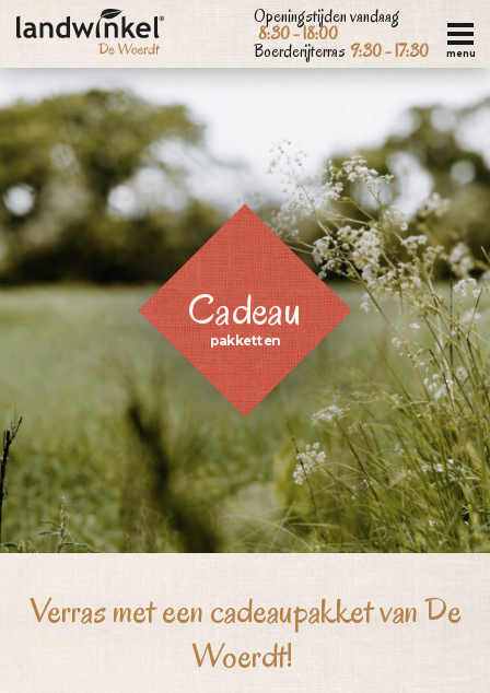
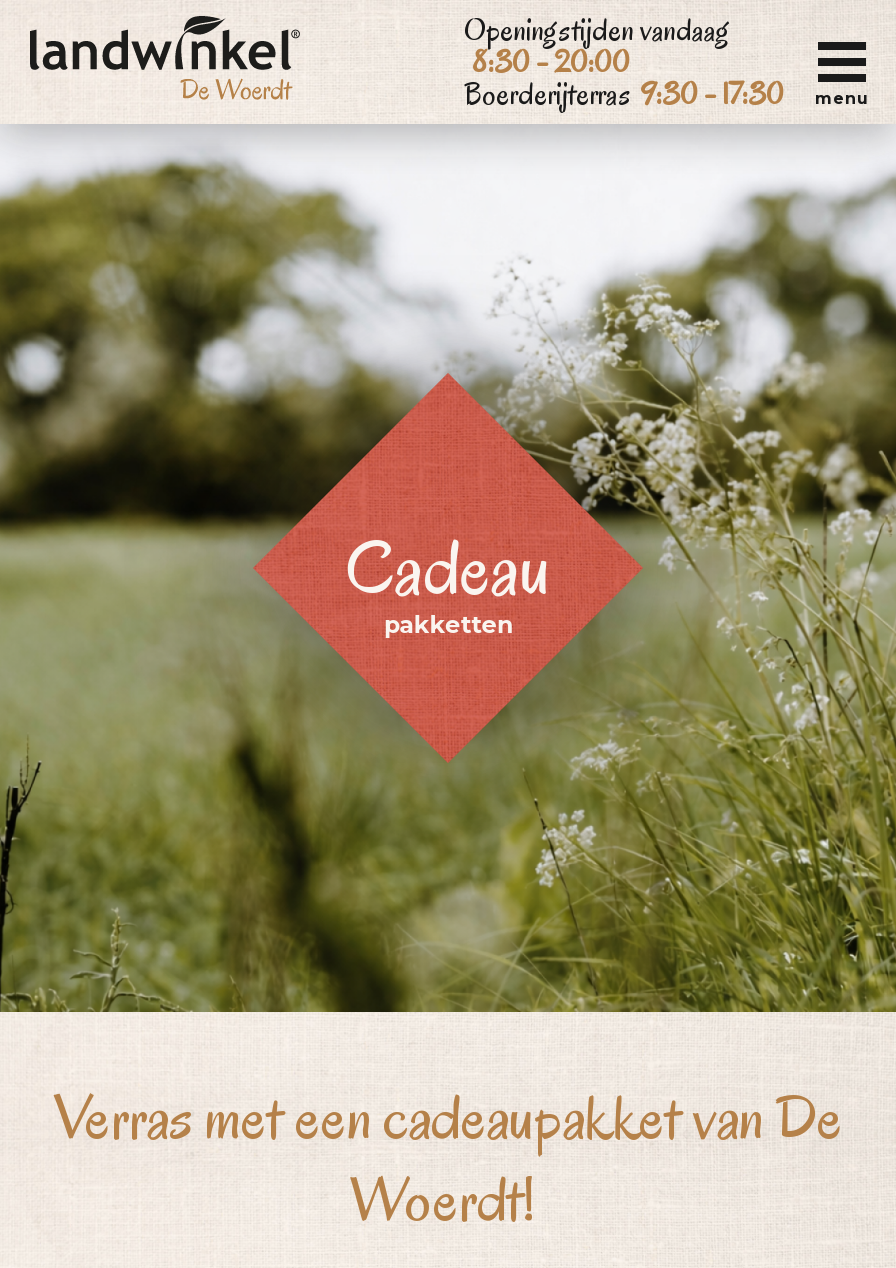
[258,23,338,45] 8:30 - 18:00 -> [472,42,630,82] 8:30 - 20:00

